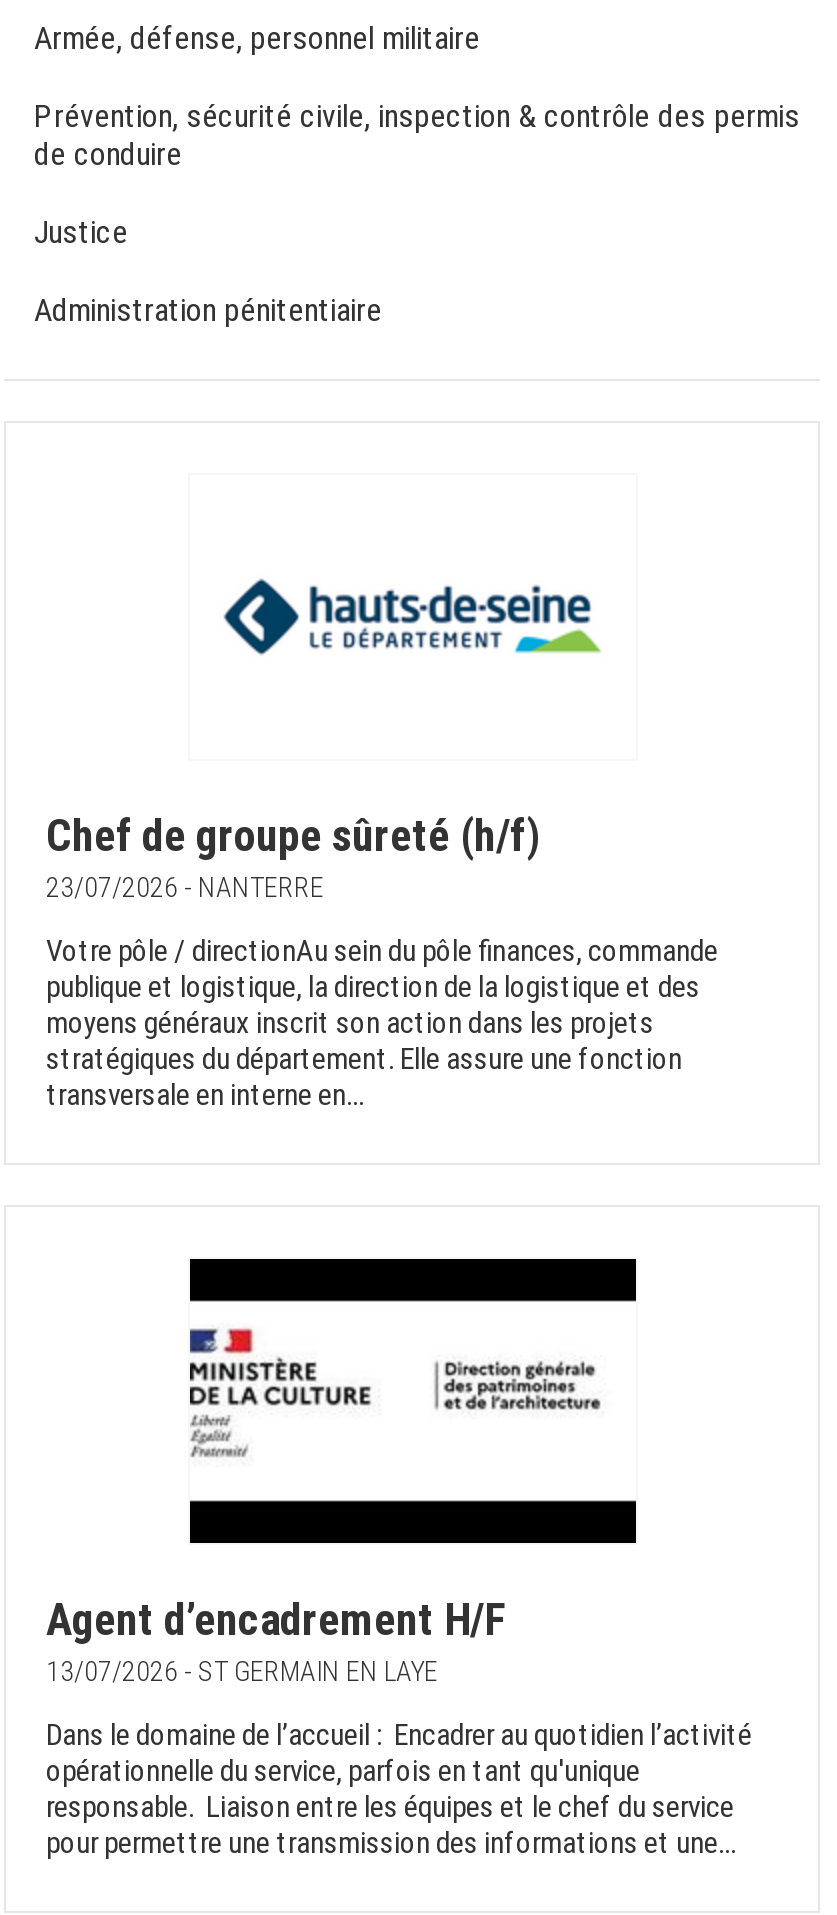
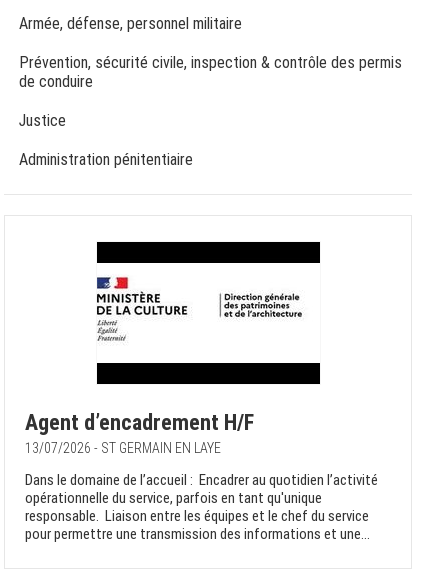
[224,579,602,655] [image] -> none
[46,812,718,1114] Chef de groupe sûreté (h/f) | 23/07/2026 - NANTERRE | Votre pôle / directionAu sein du pôle finances, commande | publique et logistique, la direction de la logistique et des | moyens généraux inscrit son action dans les projets | stratégiques du département. Elle assure une fonction | transversale en interne en... -> none

